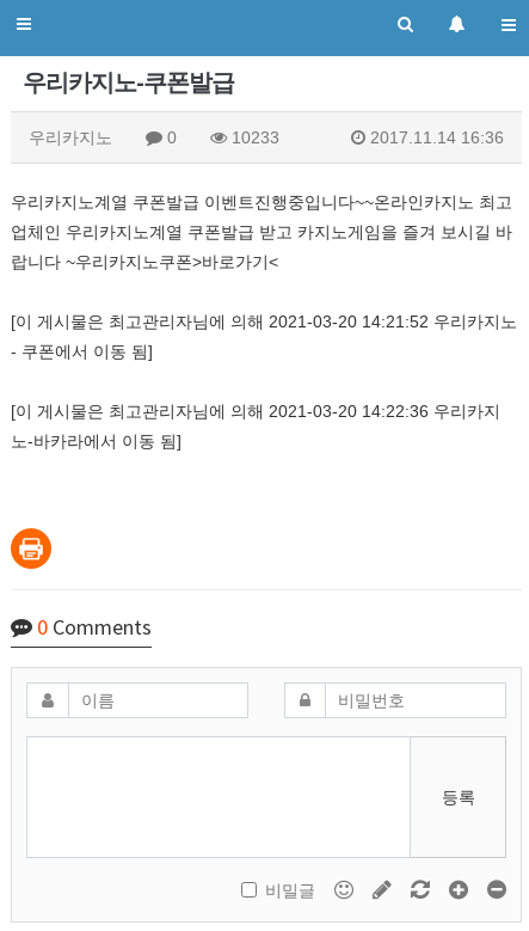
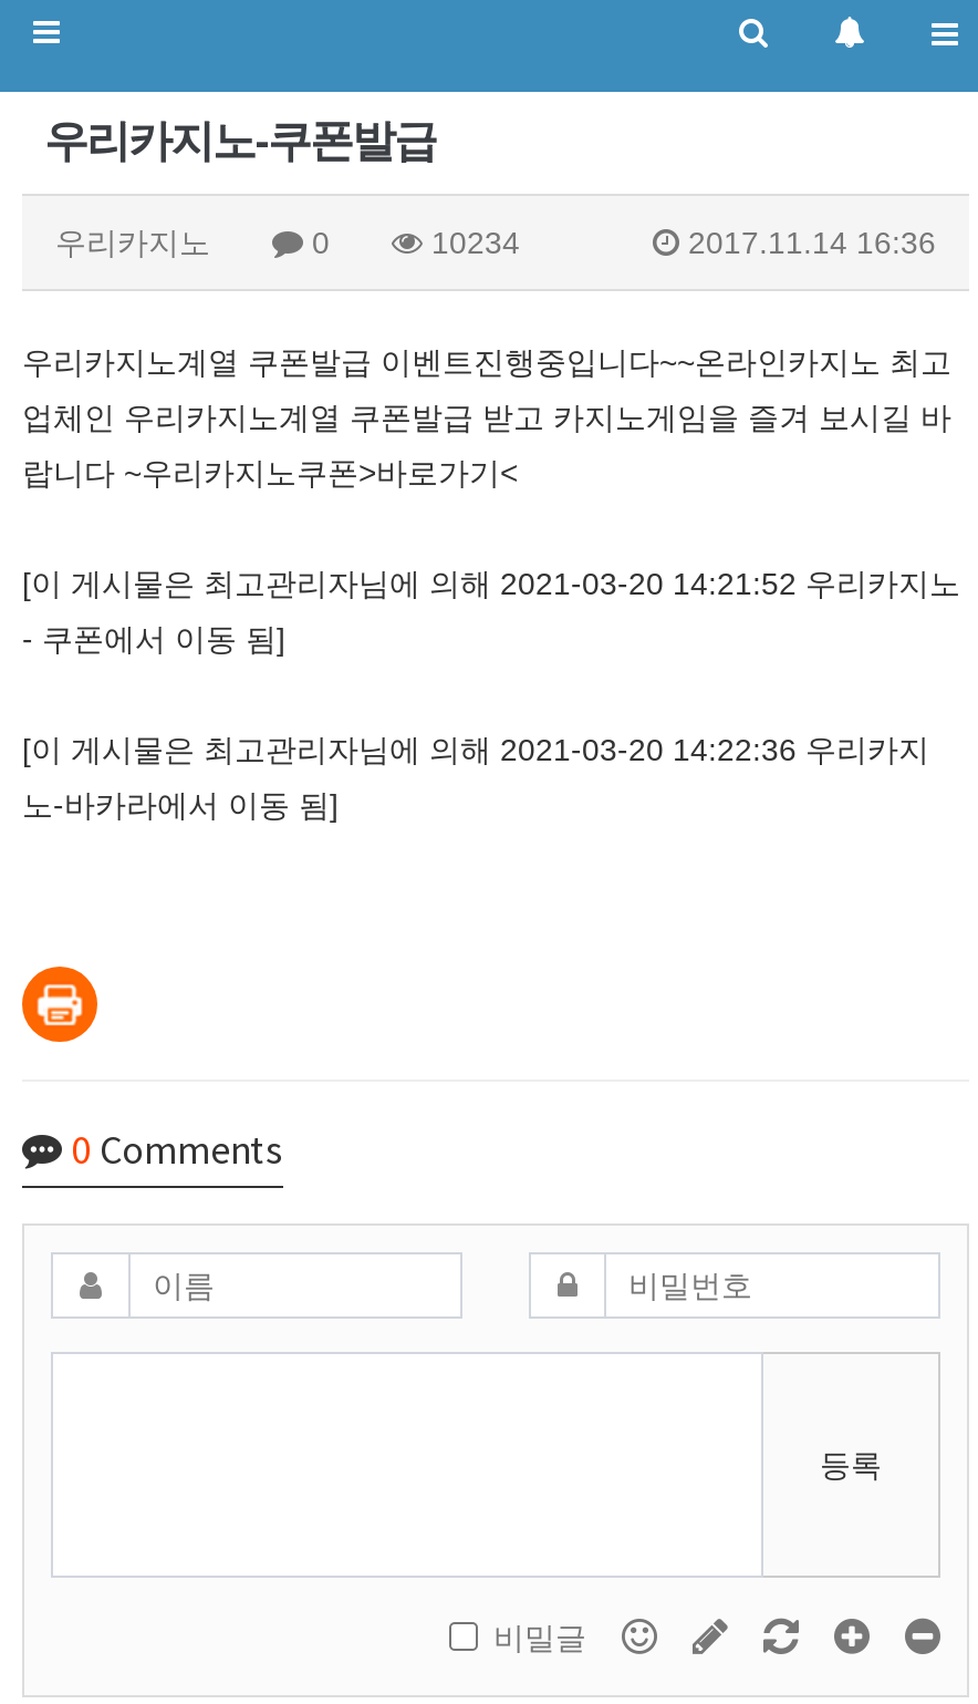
[227,128,279,147] 10233 -> [423,225,520,260] 10234

